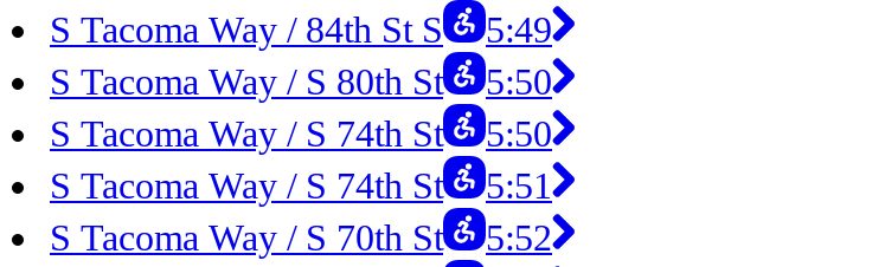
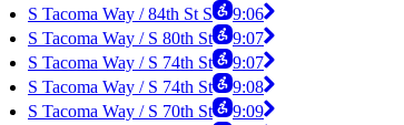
[50,10,552,50] S Tacoma Way / 84th St S 5:49 -> [28,5,264,23] S Tacoma Way / 84th St S 9:06
[50,62,552,102] S Tacoma Way / S 80th St 5:50 -> [28,29,264,48] S Tacoma Way / S 80th St 9:07
[50,114,552,154] S Tacoma Way / S 74th St 5:50 -> [28,53,264,72] S Tacoma Way / S 74th St 9:07
[50,166,552,206] S Tacoma Way / S 74th St 5:51 -> [28,78,264,96] S Tacoma Way / S 74th St 9:08
[50,218,552,258] S Tacoma Way / S 70th St 5:52 -> [28,102,264,121] S Tacoma Way / S 70th St 9:09

